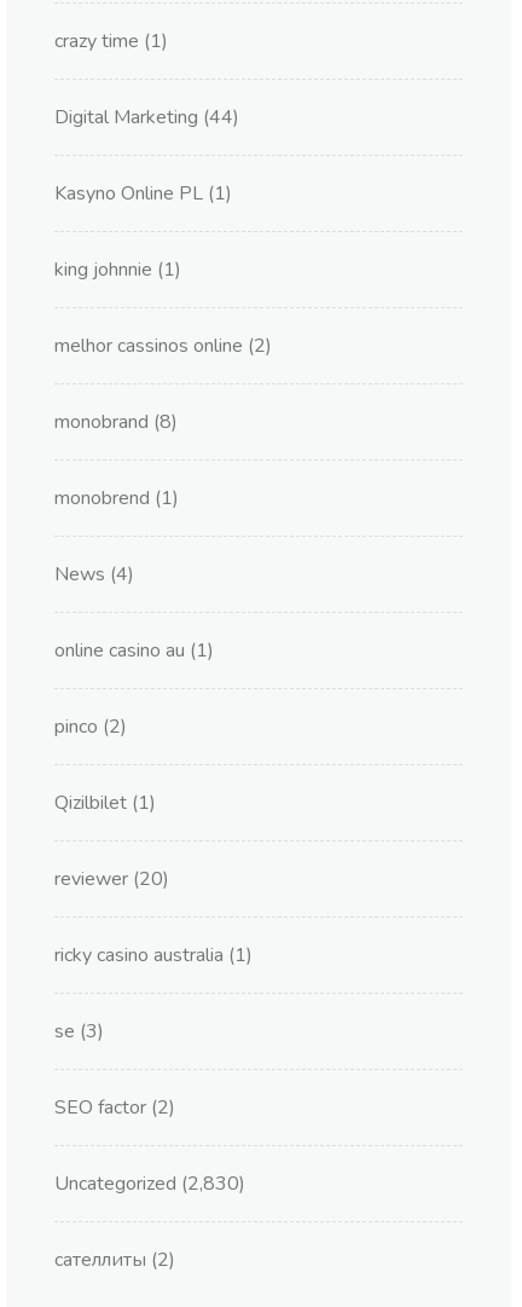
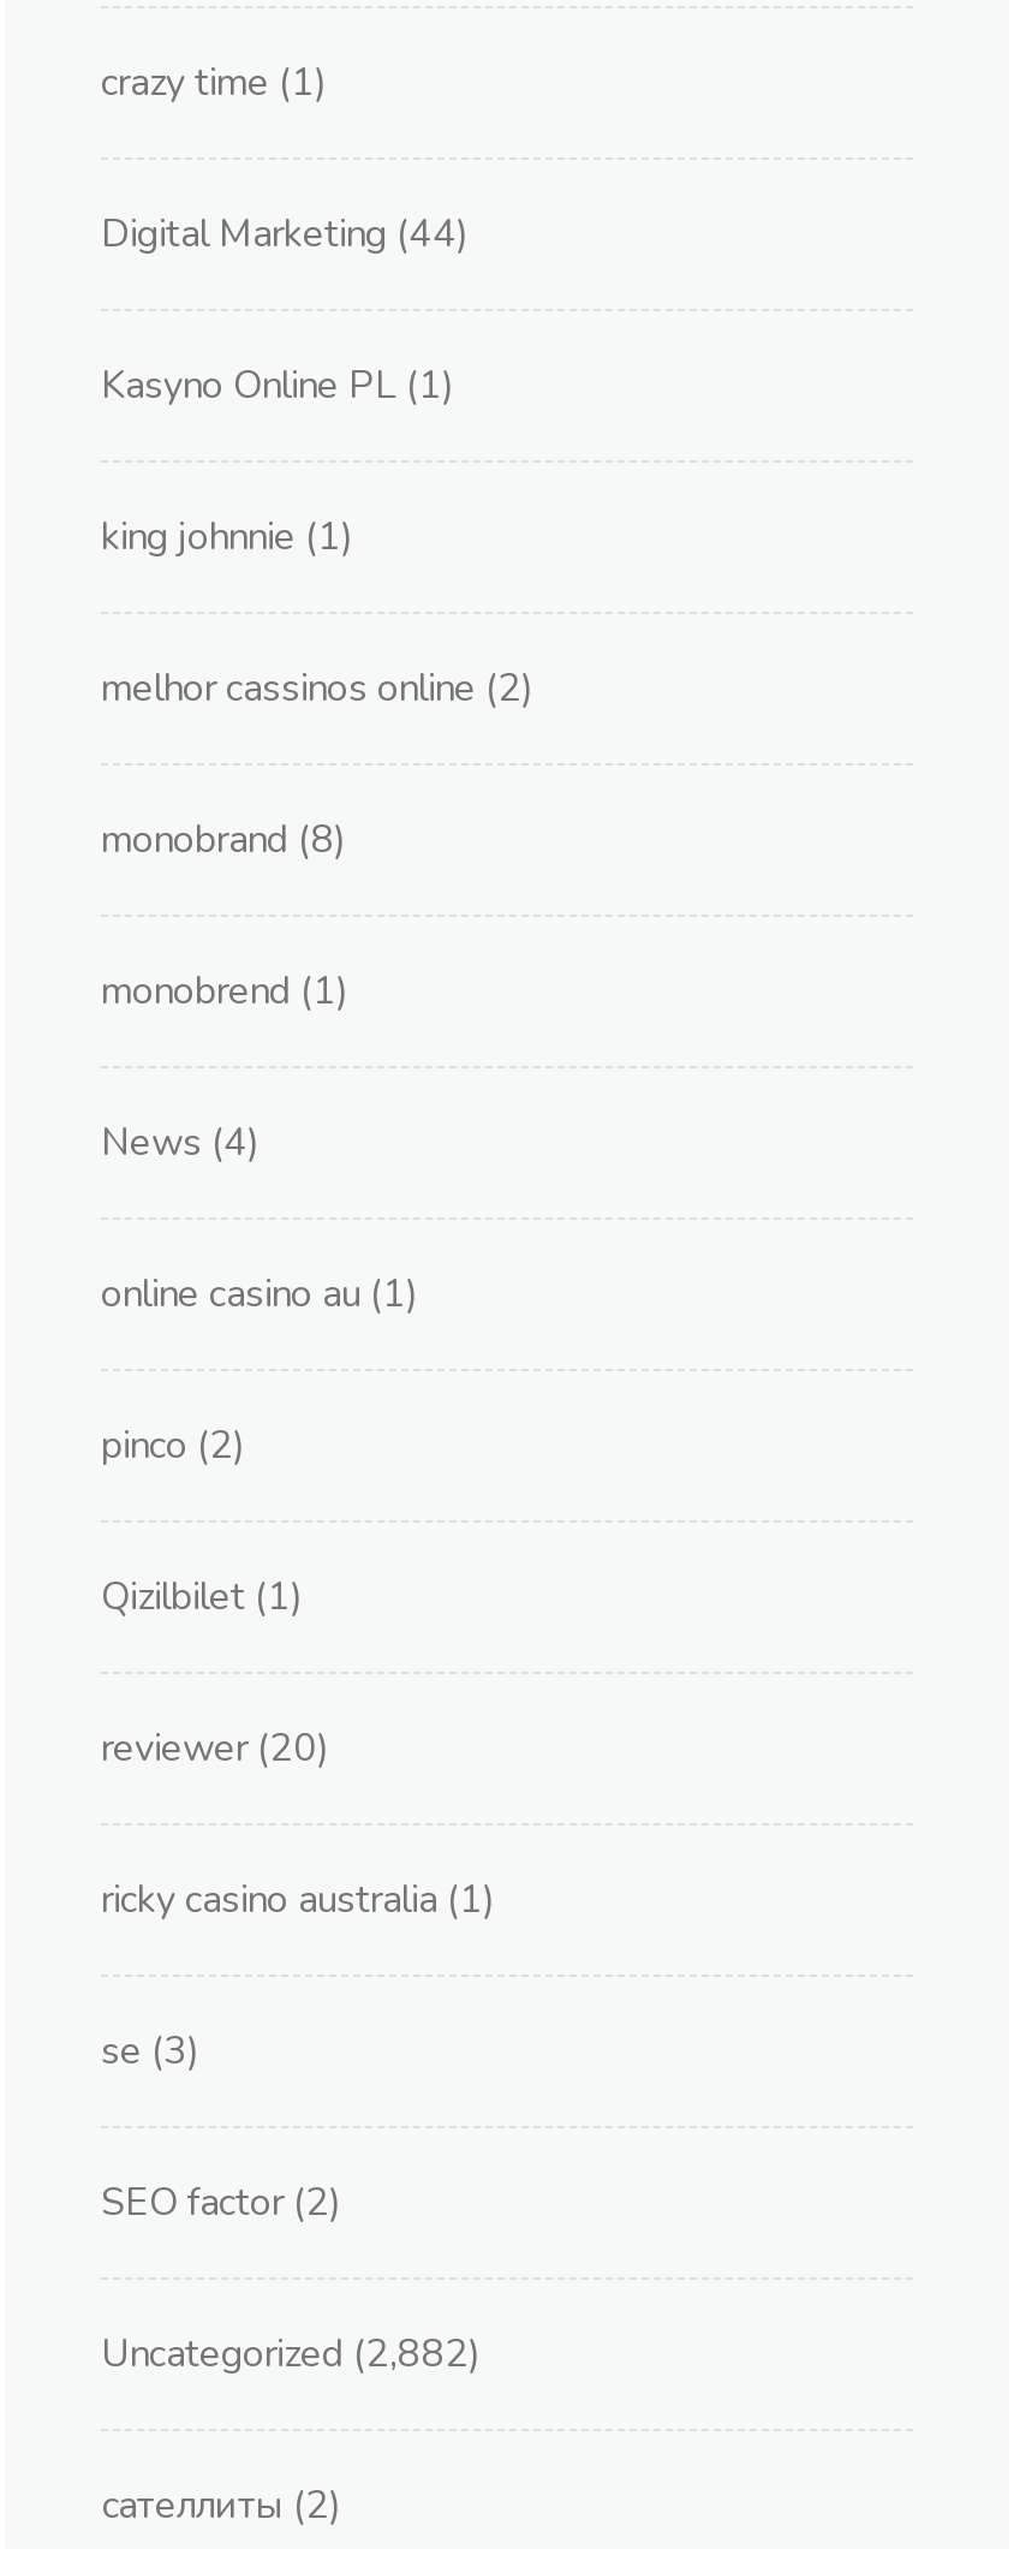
[54,1171,245,1197] Uncategorized (2,830) -> [101,2328,481,2381] Uncategorized (2,882)

